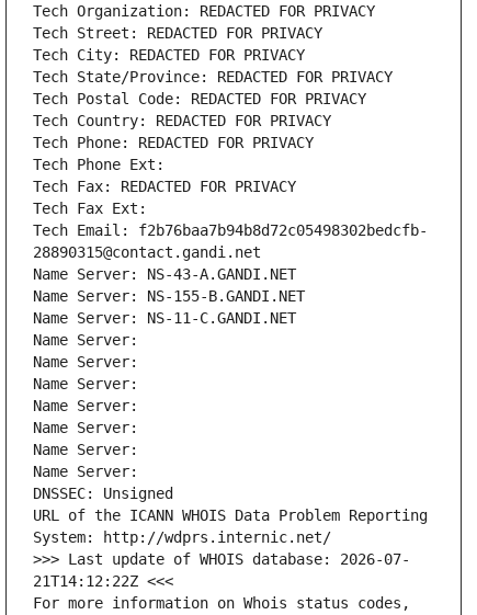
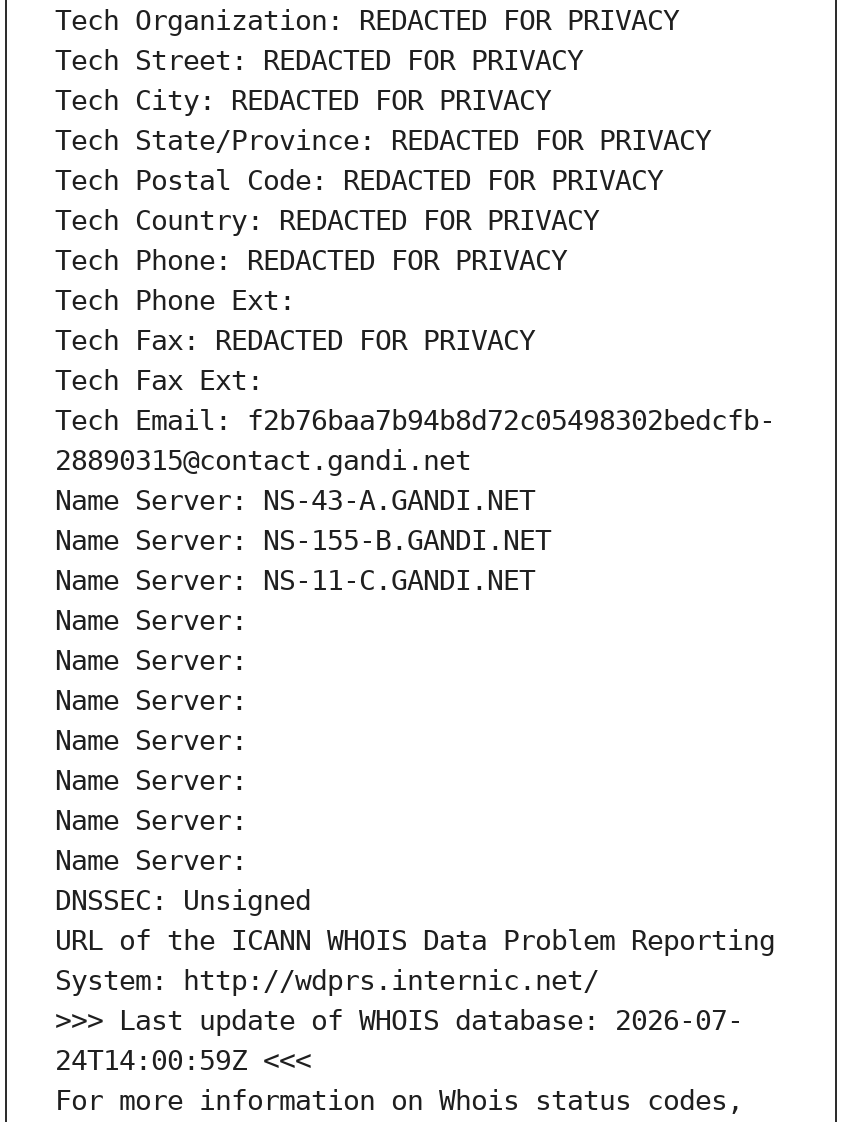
[33,573,173,590] 21T14:12:22Z <<< -> [55,1045,311,1077] 24T14:00:59Z <<<

